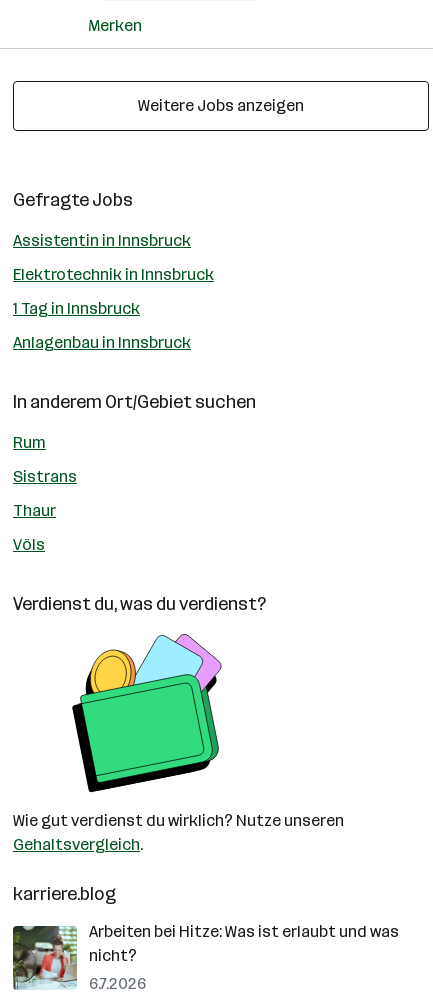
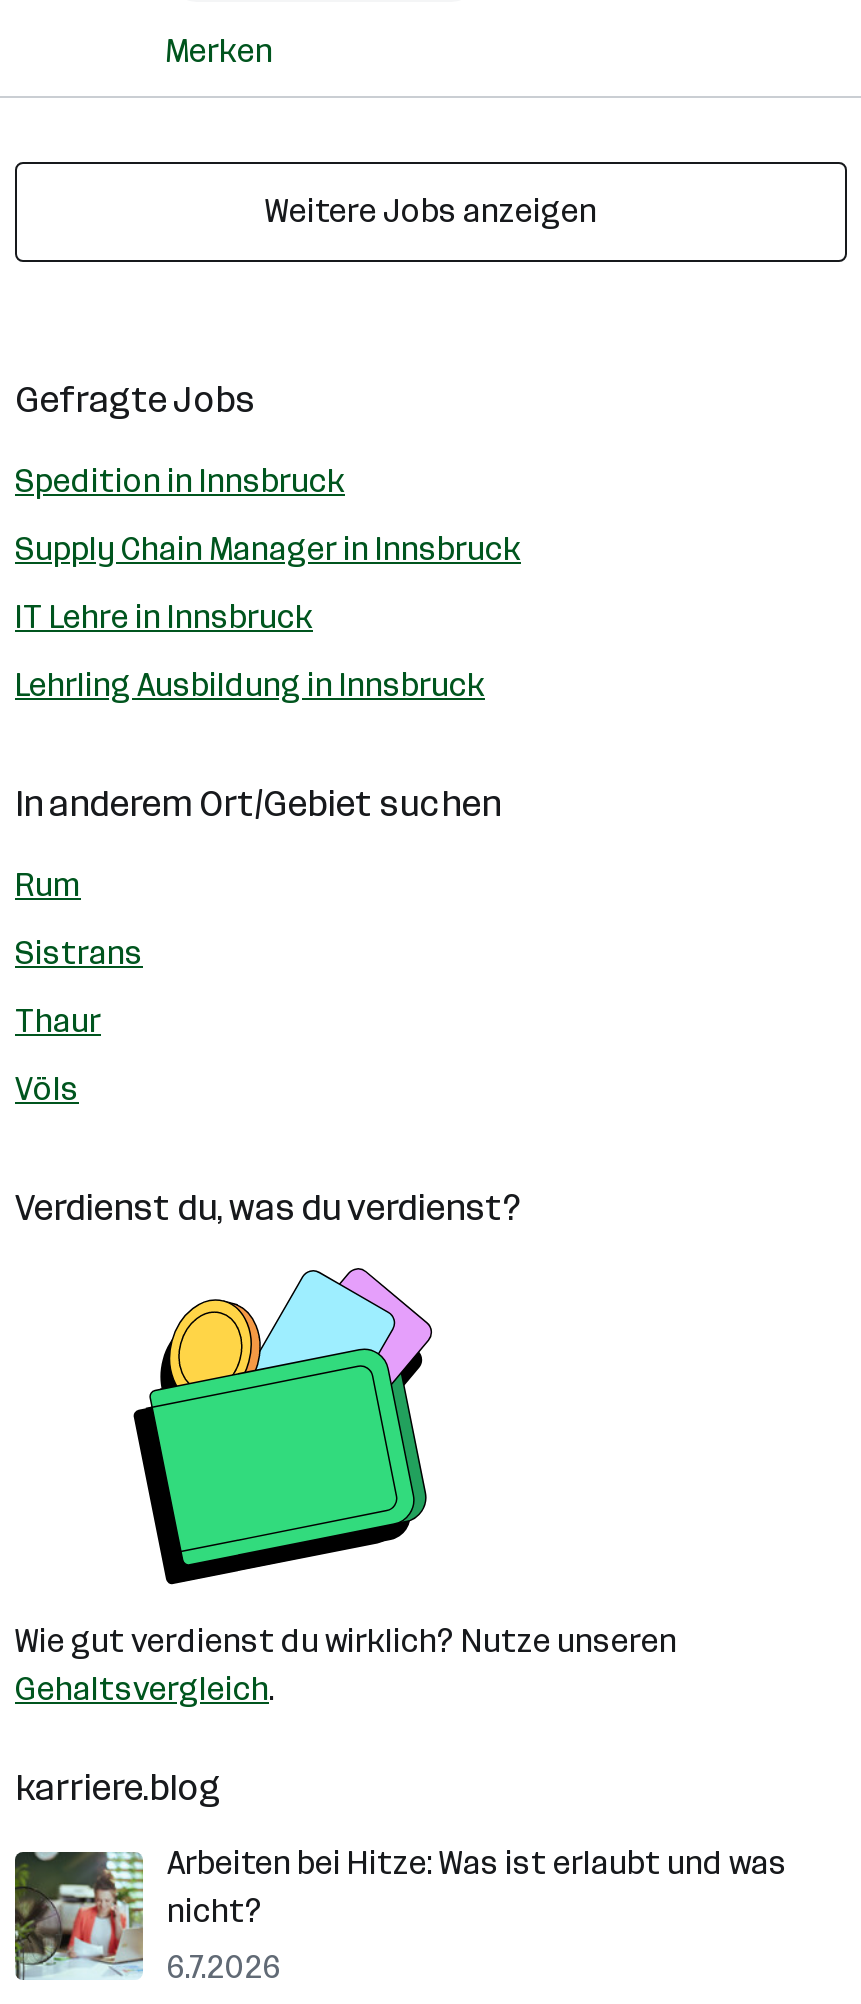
[13,231,191,250] Assistentin in Innsbruck -> [15,462,345,500] Spedition in Innsbruck
[13,265,214,284] Elektrotechnik in Innsbruck -> [15,530,521,568] Supply Chain Manager in Innsbruck
[13,299,140,318] 1 Tag in Innsbruck -> [15,598,313,636] IT Lehre in Innsbruck
[13,333,191,352] Anlagenbau in Innsbruck -> [15,666,485,704] Lehrling Ausbildung in Innsbruck

